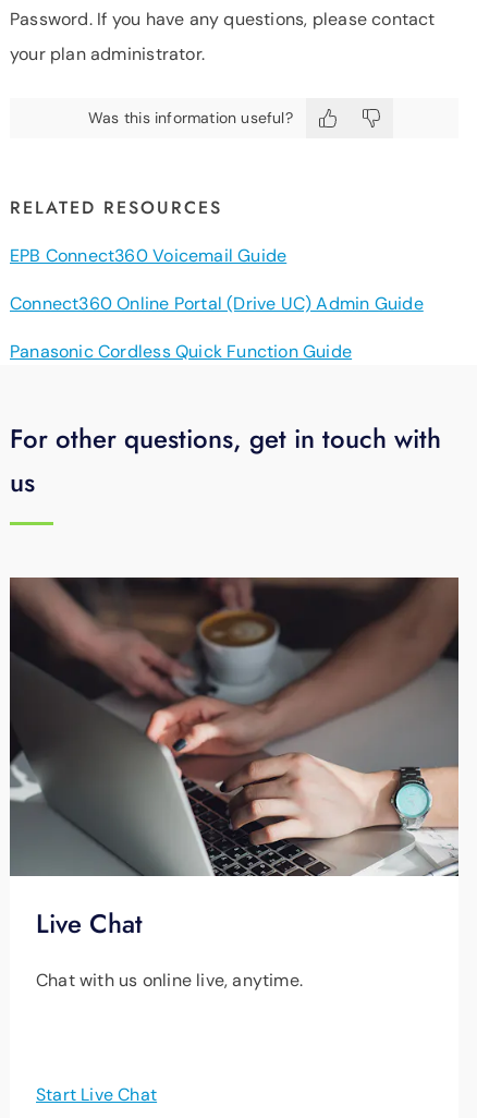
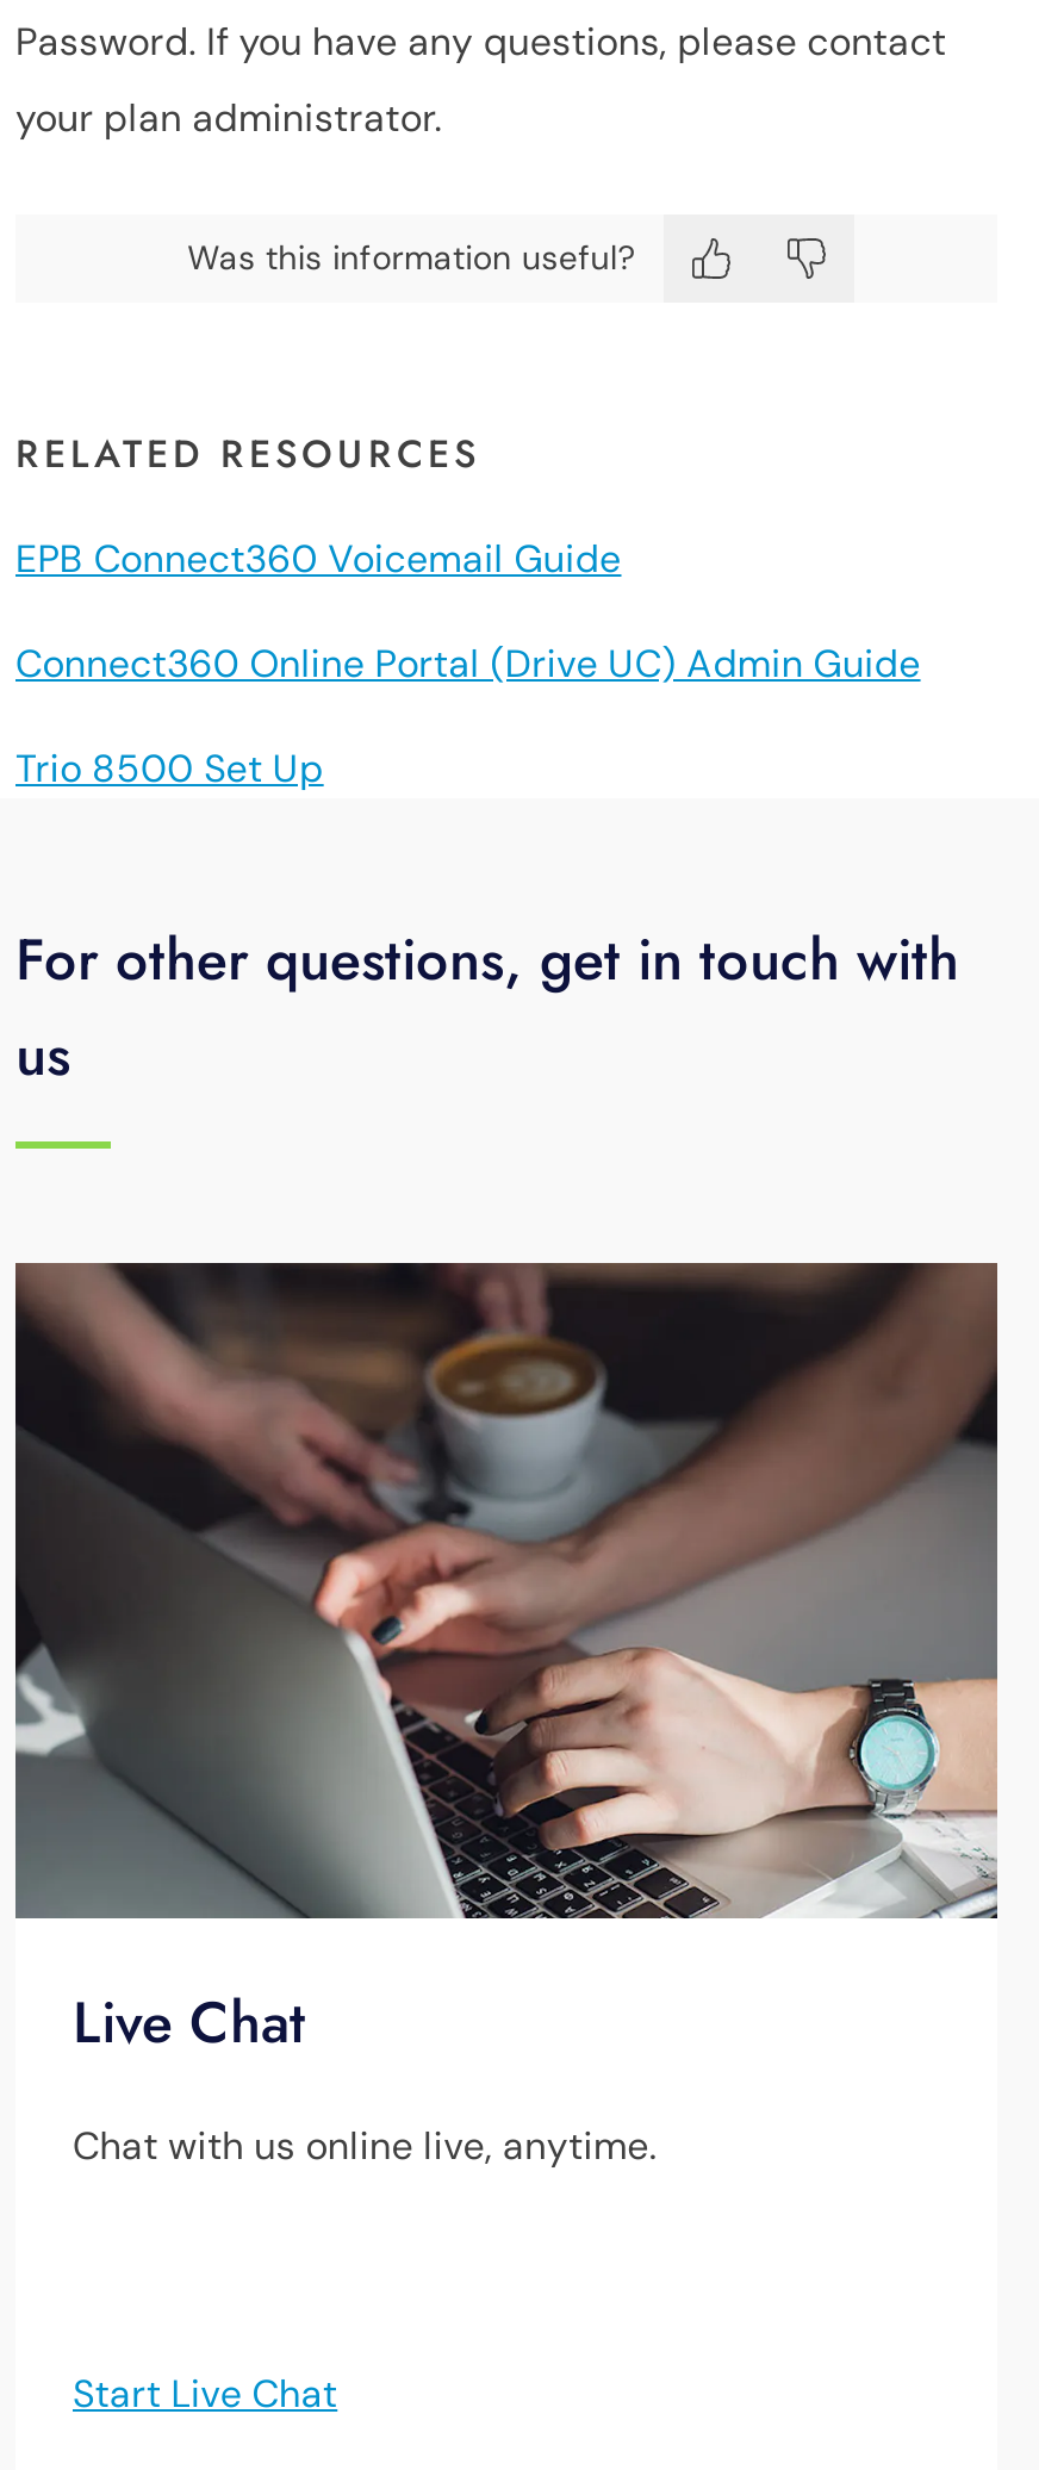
[10,340,352,363] Panasonic Cordless Quick Function Guide -> [15,744,324,794] Trio 8500 Set Up

